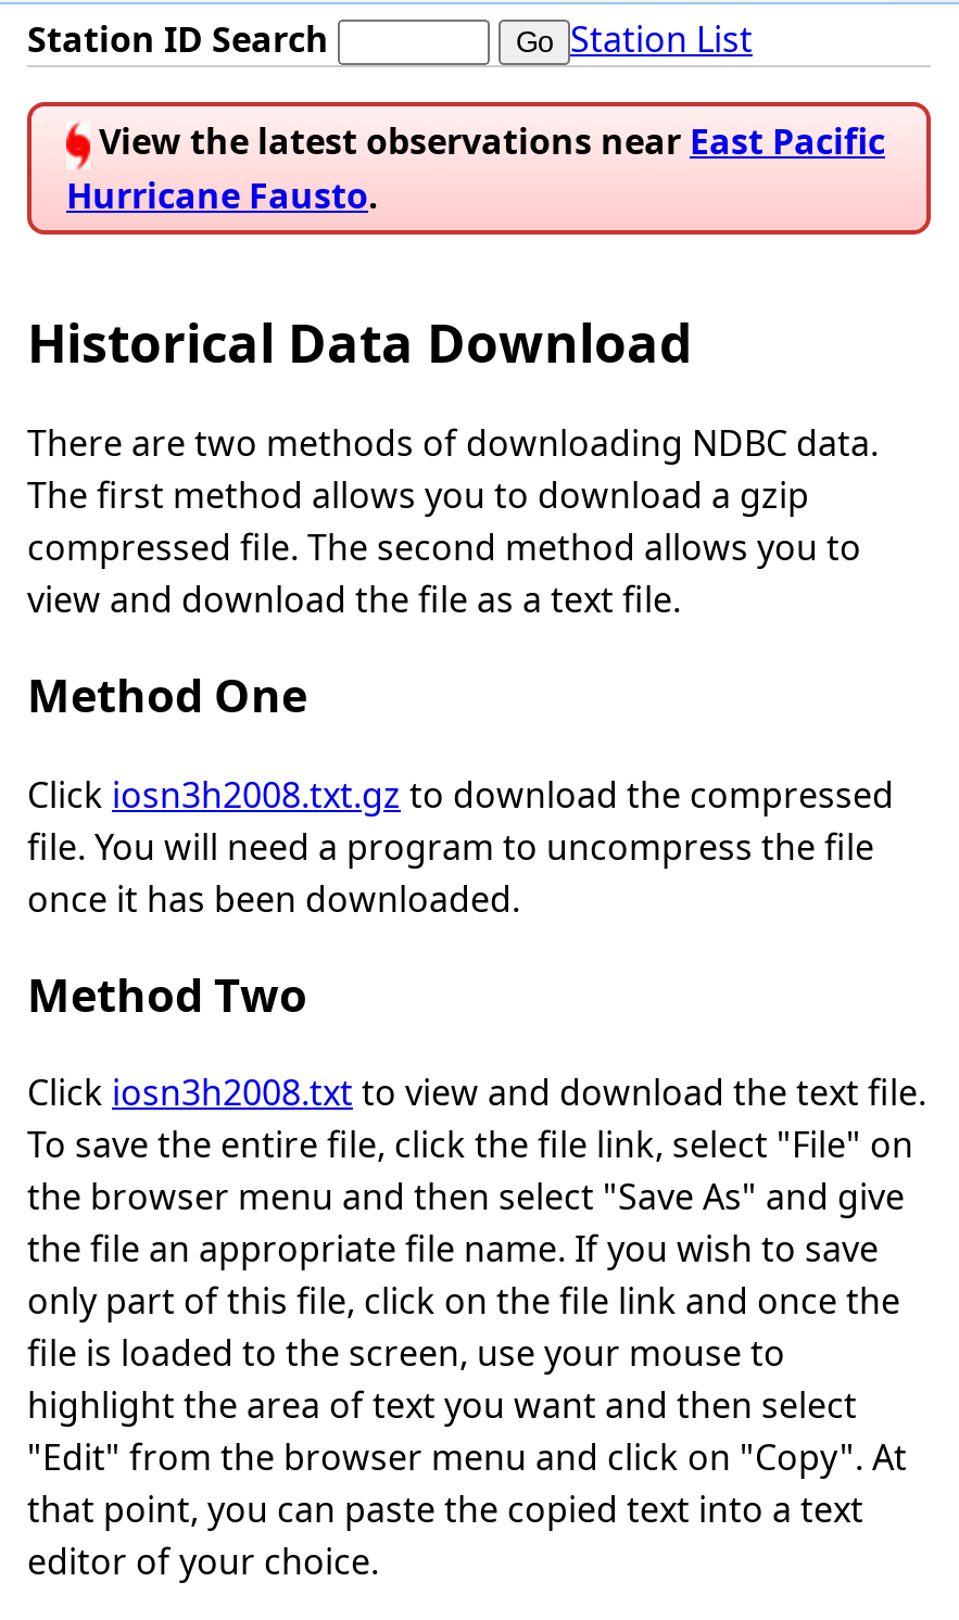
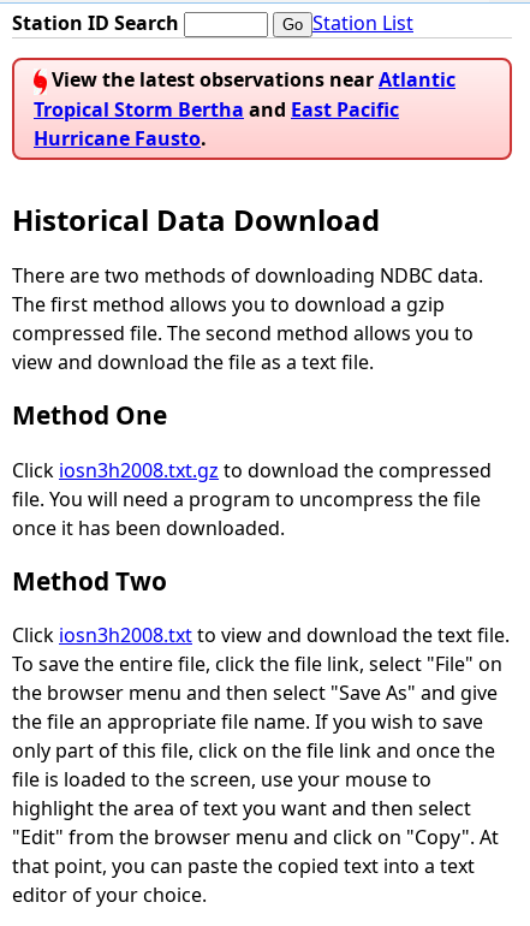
[90,118,885,166] View the latest observations near East Pacific -> [34,67,455,123] View the latest observations near Atlantic | Tropical Storm Bertha and East Pacific

